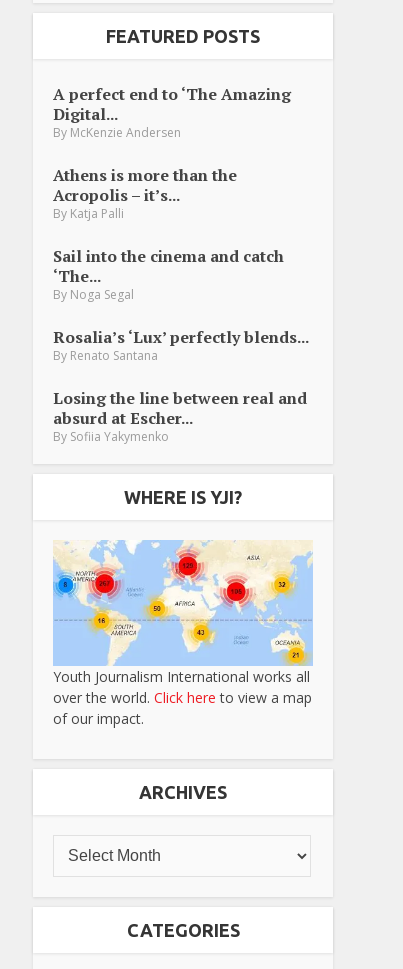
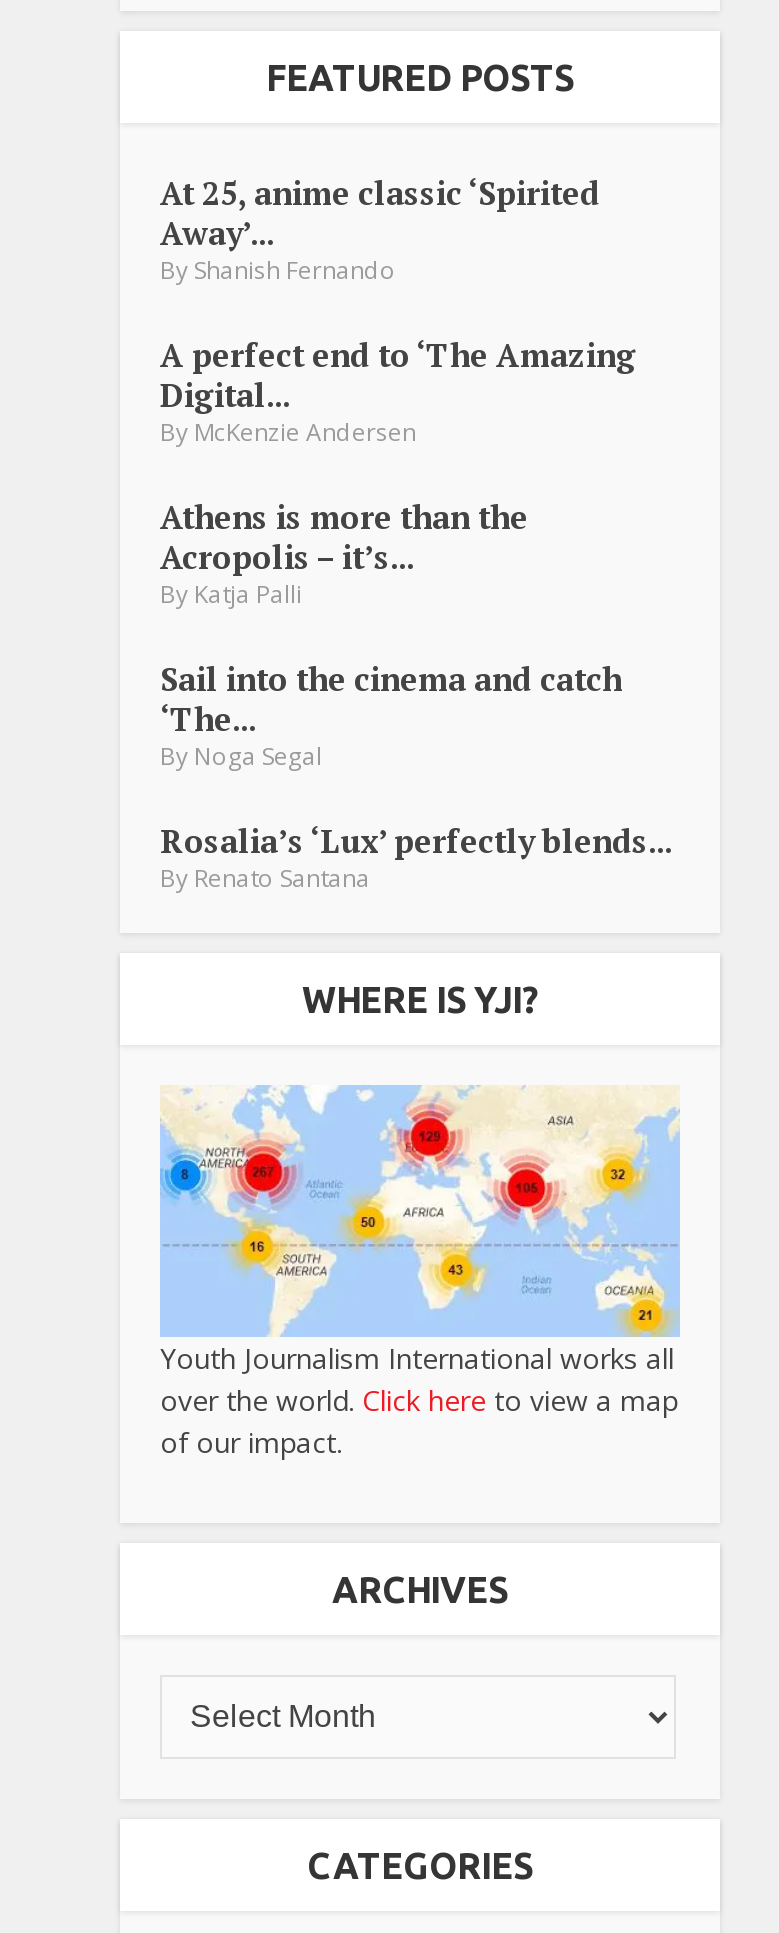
none -> [160,171,600,287] At 25, anime classic ‘Spirited | Away’... | By Shanish Fernando
moved [53,83,309,364] -> [160,333,672,895]: A perfect end to ‘The Amazing | Digital... | By McKenzie Andersen | ... | Rosalia’s ‘Lux’ perfectly blends... | By Renato Santana
[53,387,307,445] Losing the line between real and | absurd at Escher... | By Sofiia Yakymenko -> none

